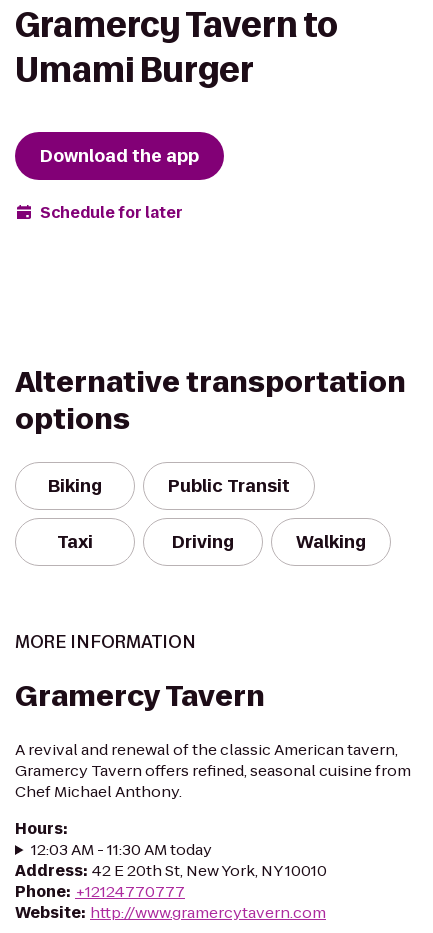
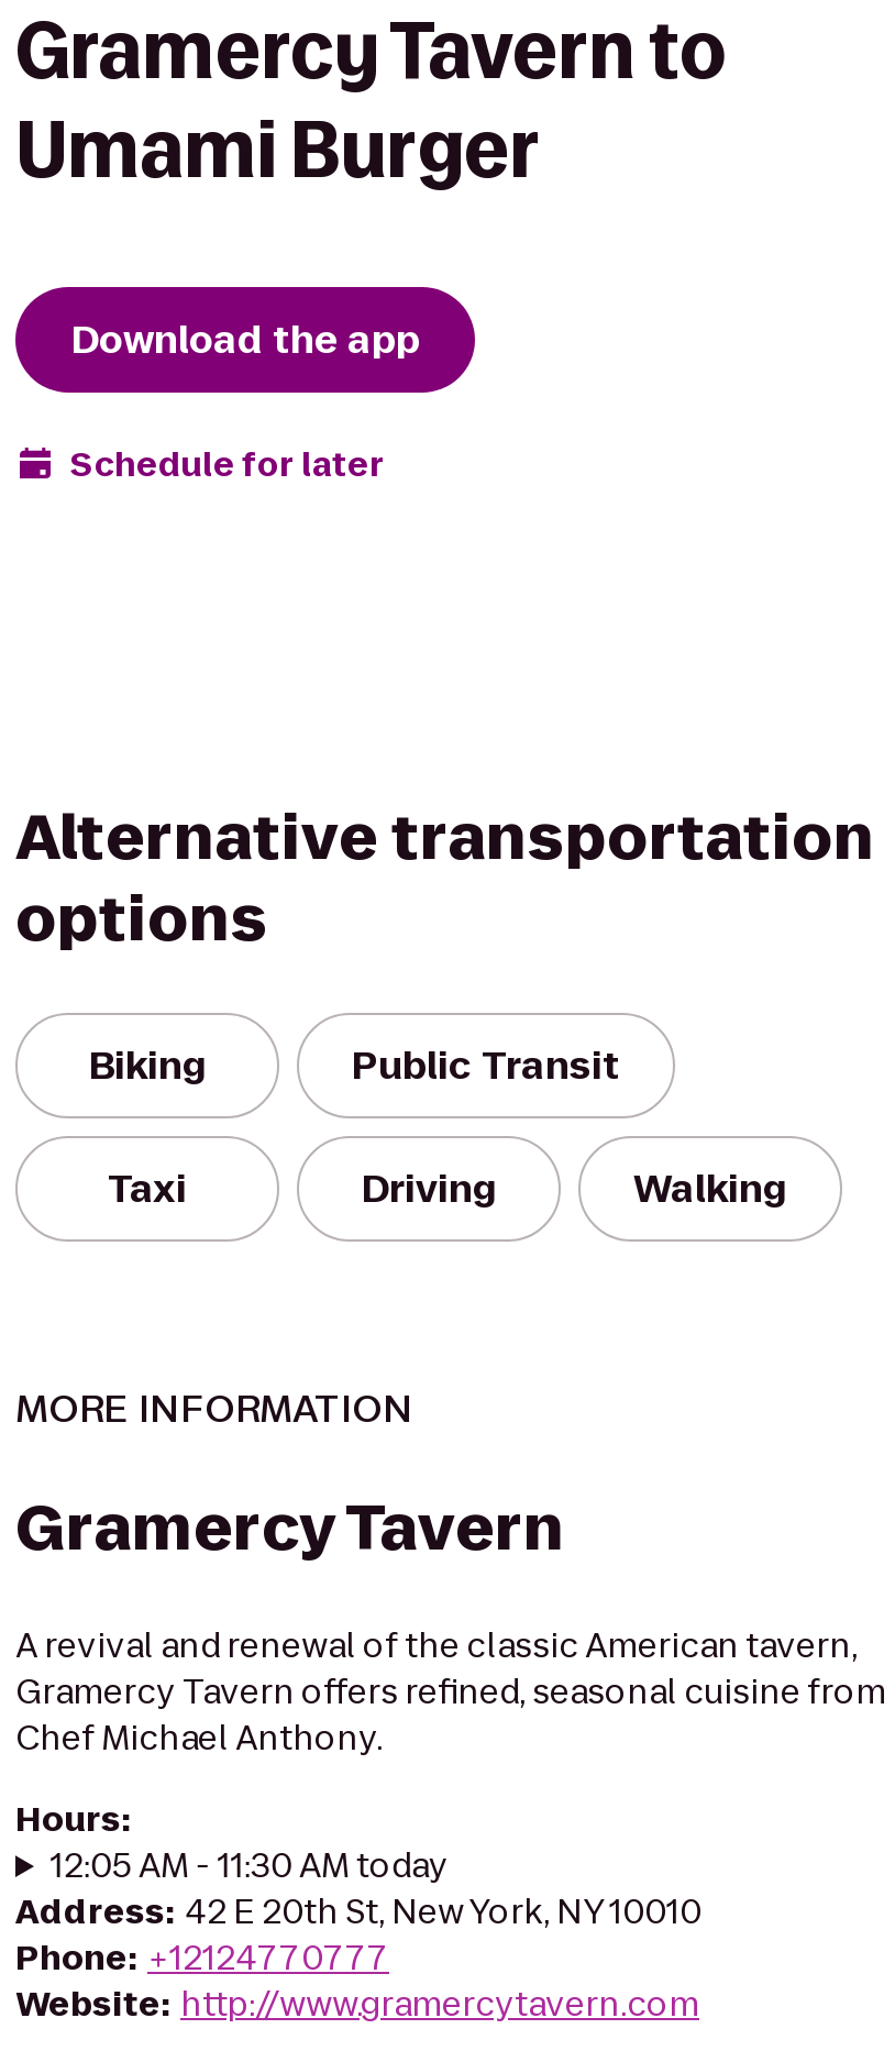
[31,839,212,860] 12:03 AM - 11:30 AM today -> [50,1842,448,1888] 12:05 AM - 11:30 AM today

